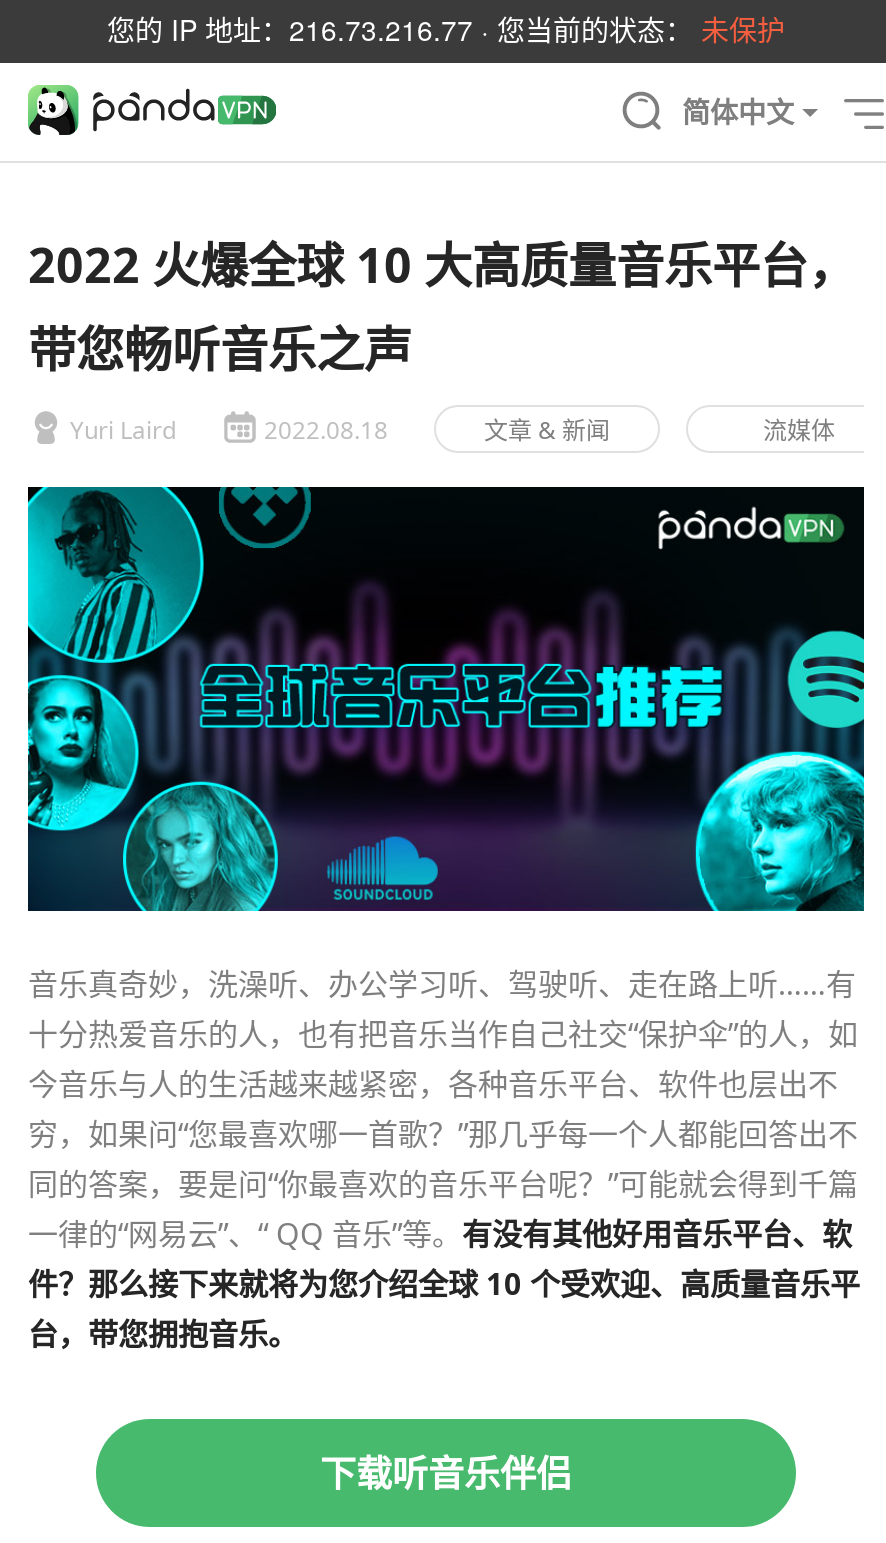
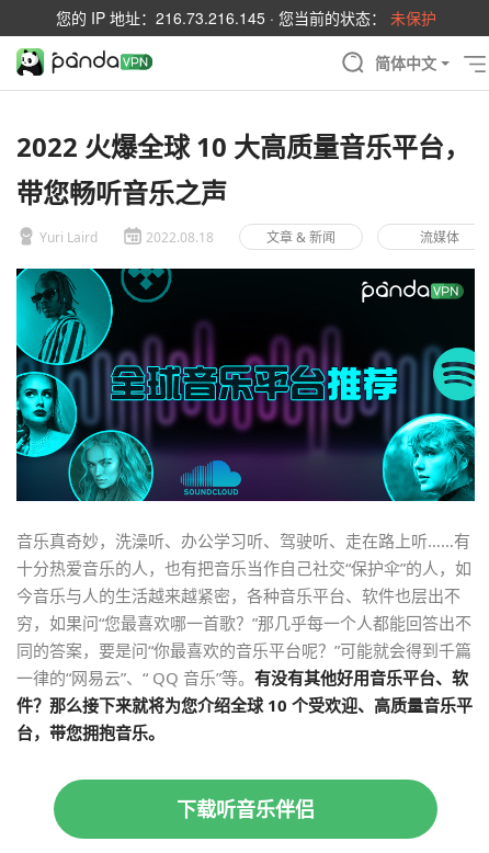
[107,9,785,49] 您的 IP 地址：216.73.216.77 · 您当前的状态：未保护 -> [55,7,436,29] 您的 IP 地址：216.73.216.145 · 您当前的状态：未保护

